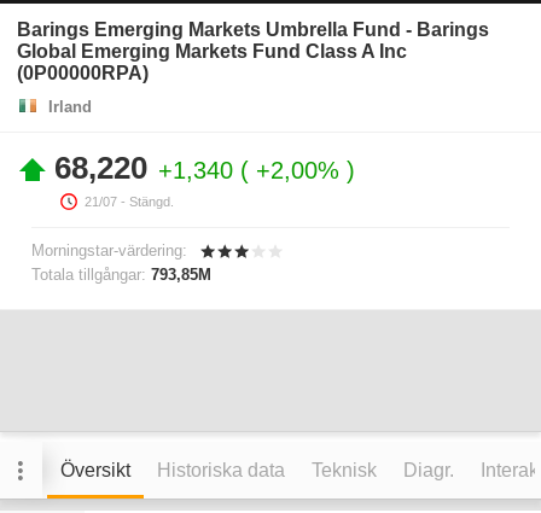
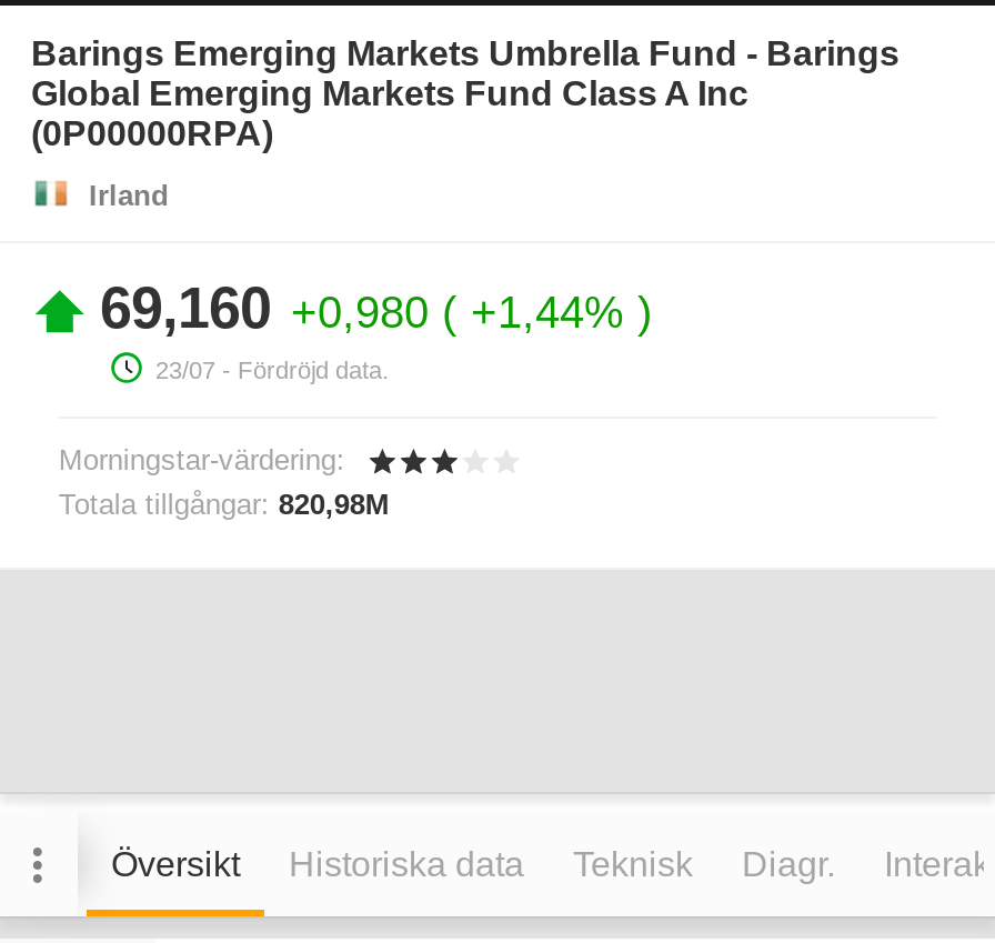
[54,150,347,209] 68,220 +1,340 +2,00% | 21/07 - Stängd. -> [100,274,637,383] 69,160 +0,980 +1,44% | 23/07 - Fördröjd data.
[32,266,212,284] Totala tillgångar: 793,85M -> [59,488,390,521] Totala tillgångar: 820,98M

